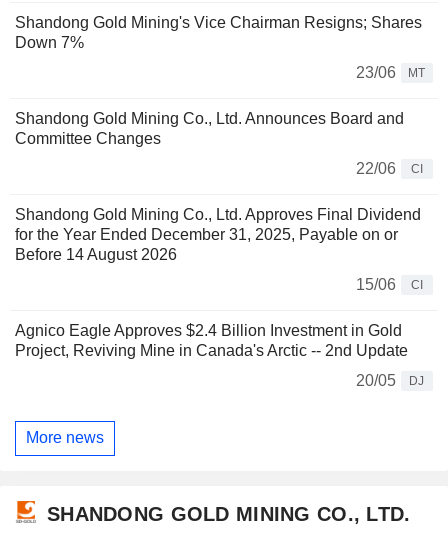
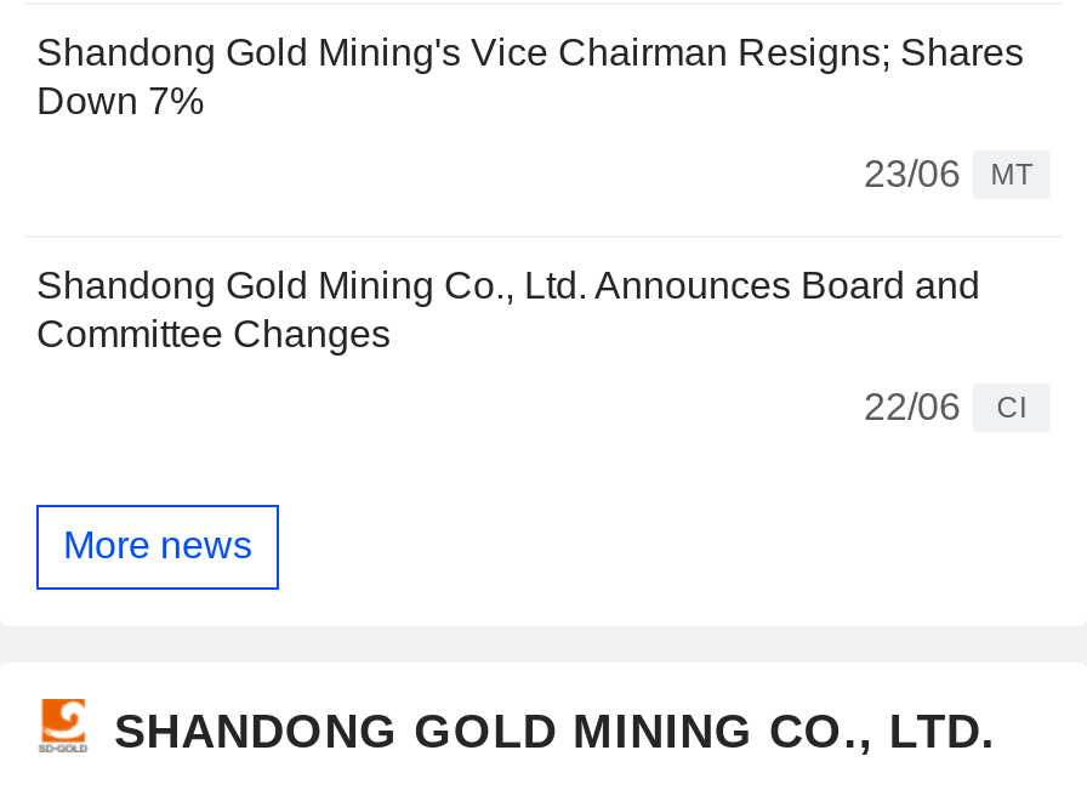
[15,206,425,389] Shandong Gold Mining Co., Ltd. Approves Final Dividend | for the Year Ended December 31, 2025, Payable on or | Before 14 August 2026 | 15/06 | CI | Agnico Eagle Approves $2.4 Billion Investment in Gold | Project, Reviving Mine in Canada's Arctic -- 2nd Update | 20/05 | DJ -> none

